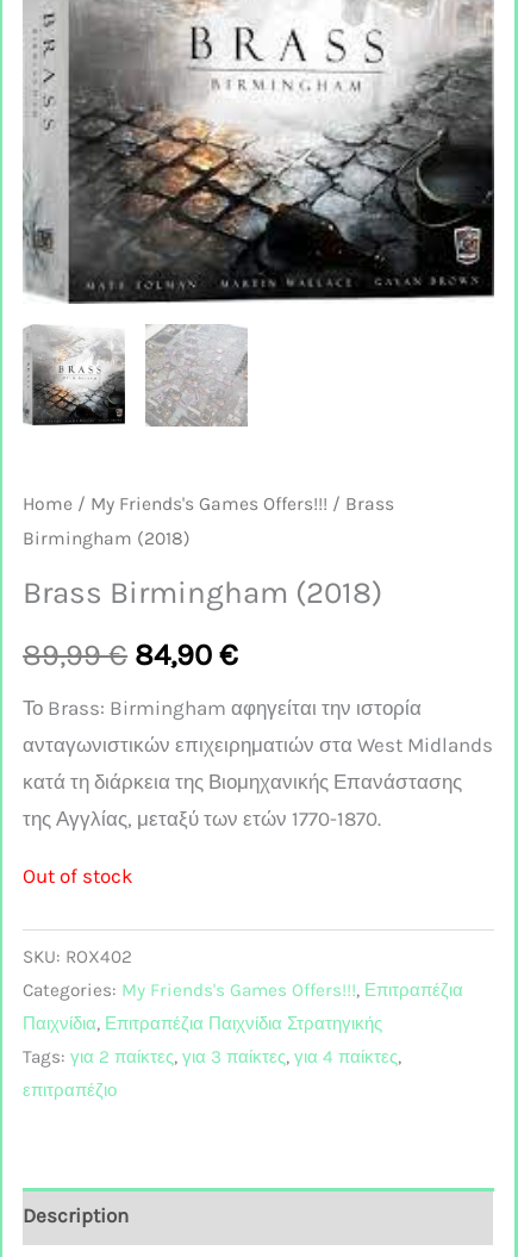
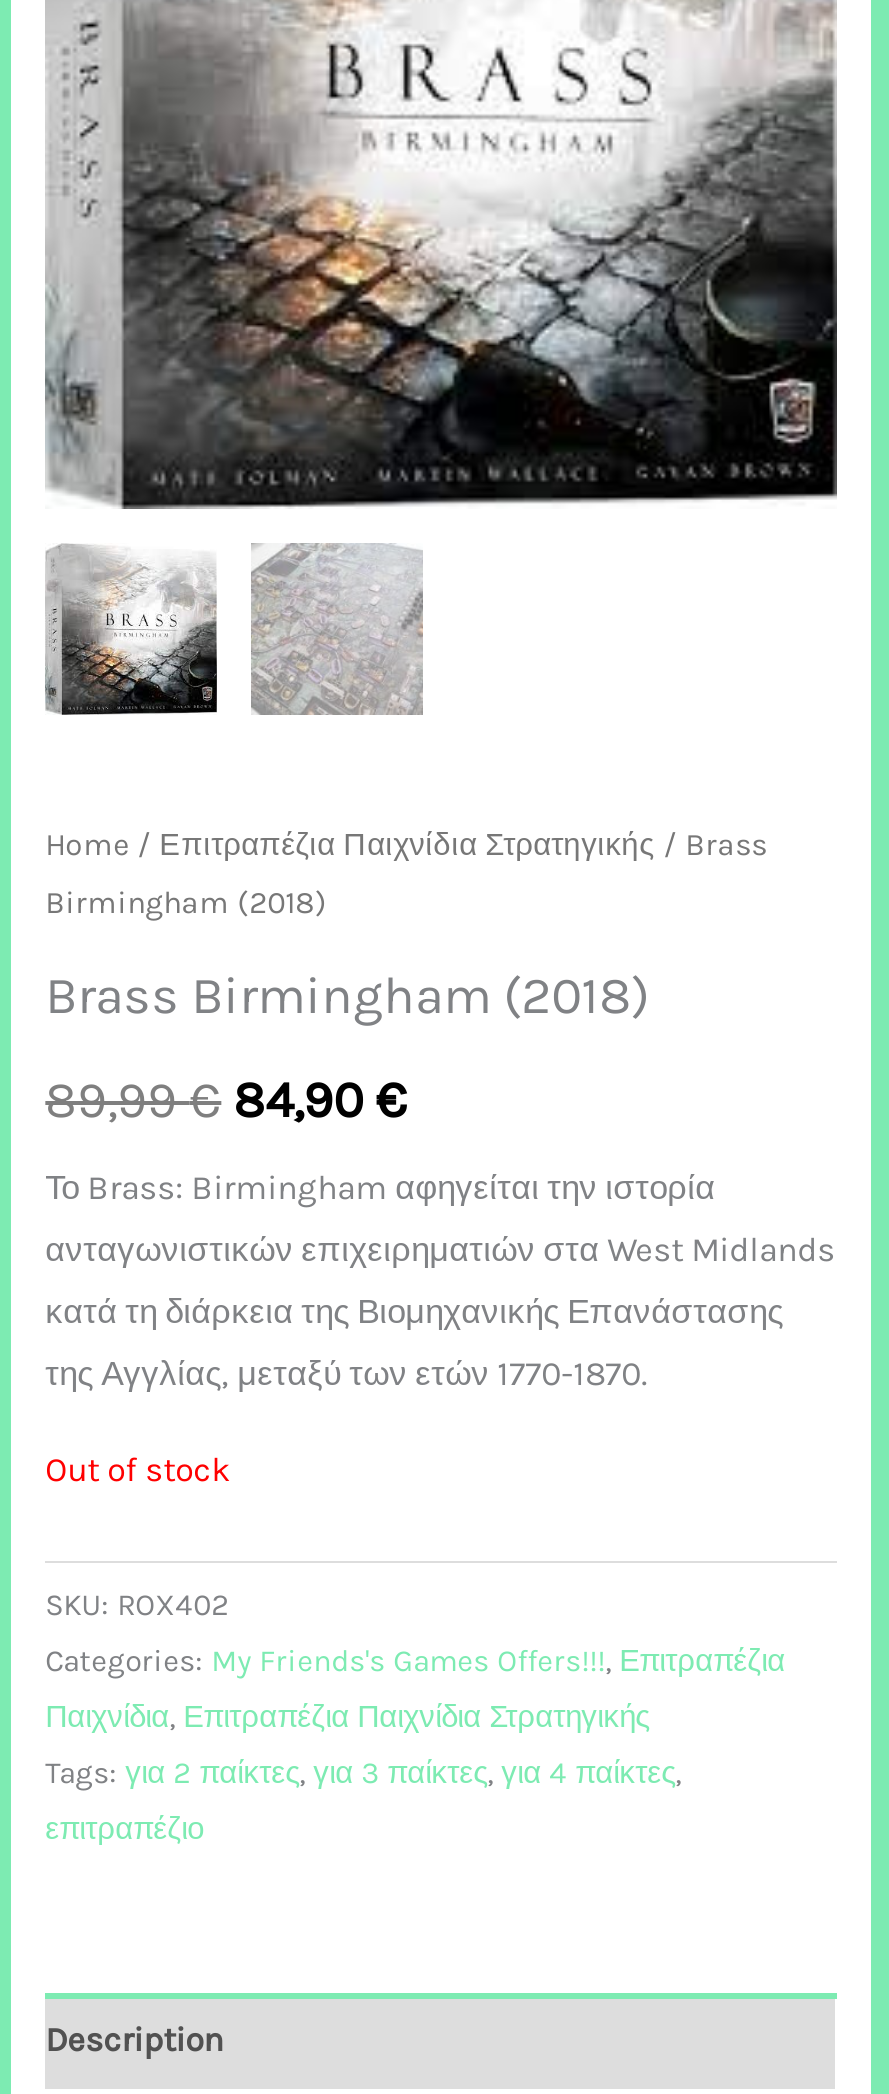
[23,493,394,514] Home / My Friends's Games Offers!!! / Brass -> [45,828,767,864] Home / Επιτραπέζια Παιχνίδια Στρατηγικής / Brass

